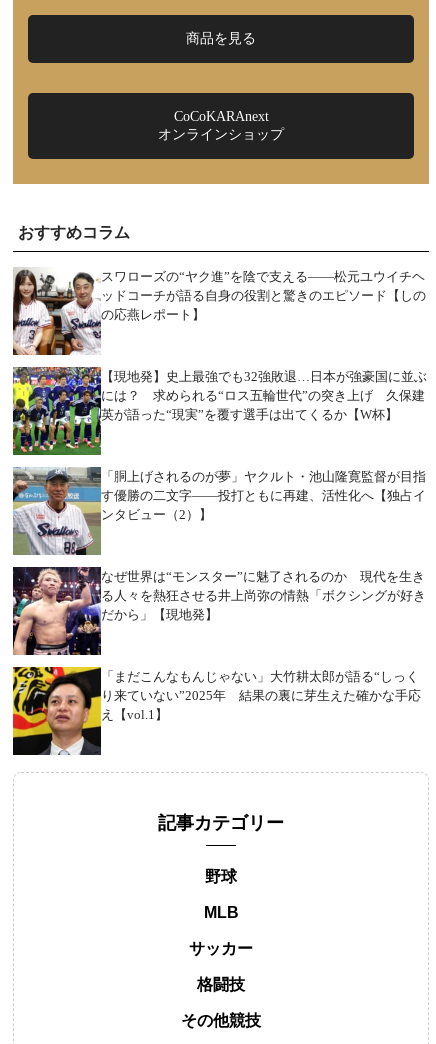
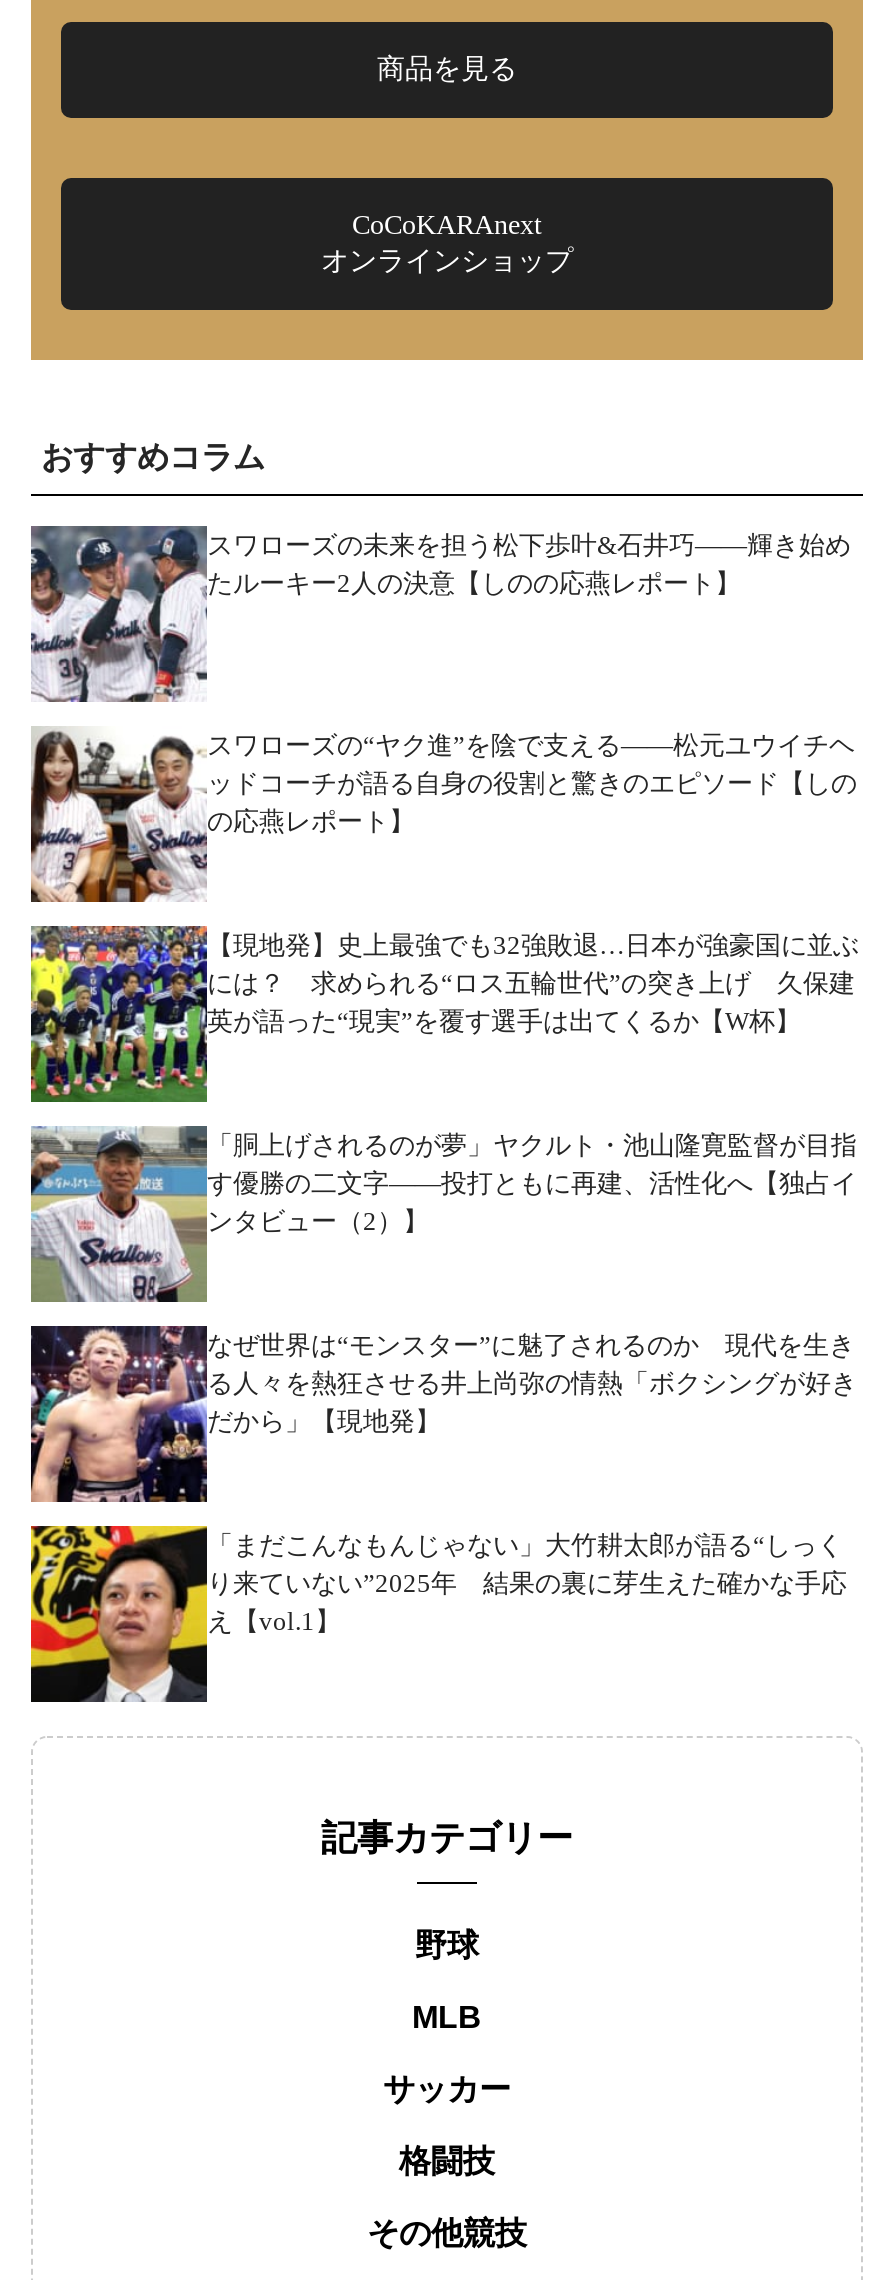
none -> [29,524,851,702] [image] | スワローズの未来を担う松下歩叶&石井巧――輝き始め | たルーキー2人の決意【しのの応燕レポート】

